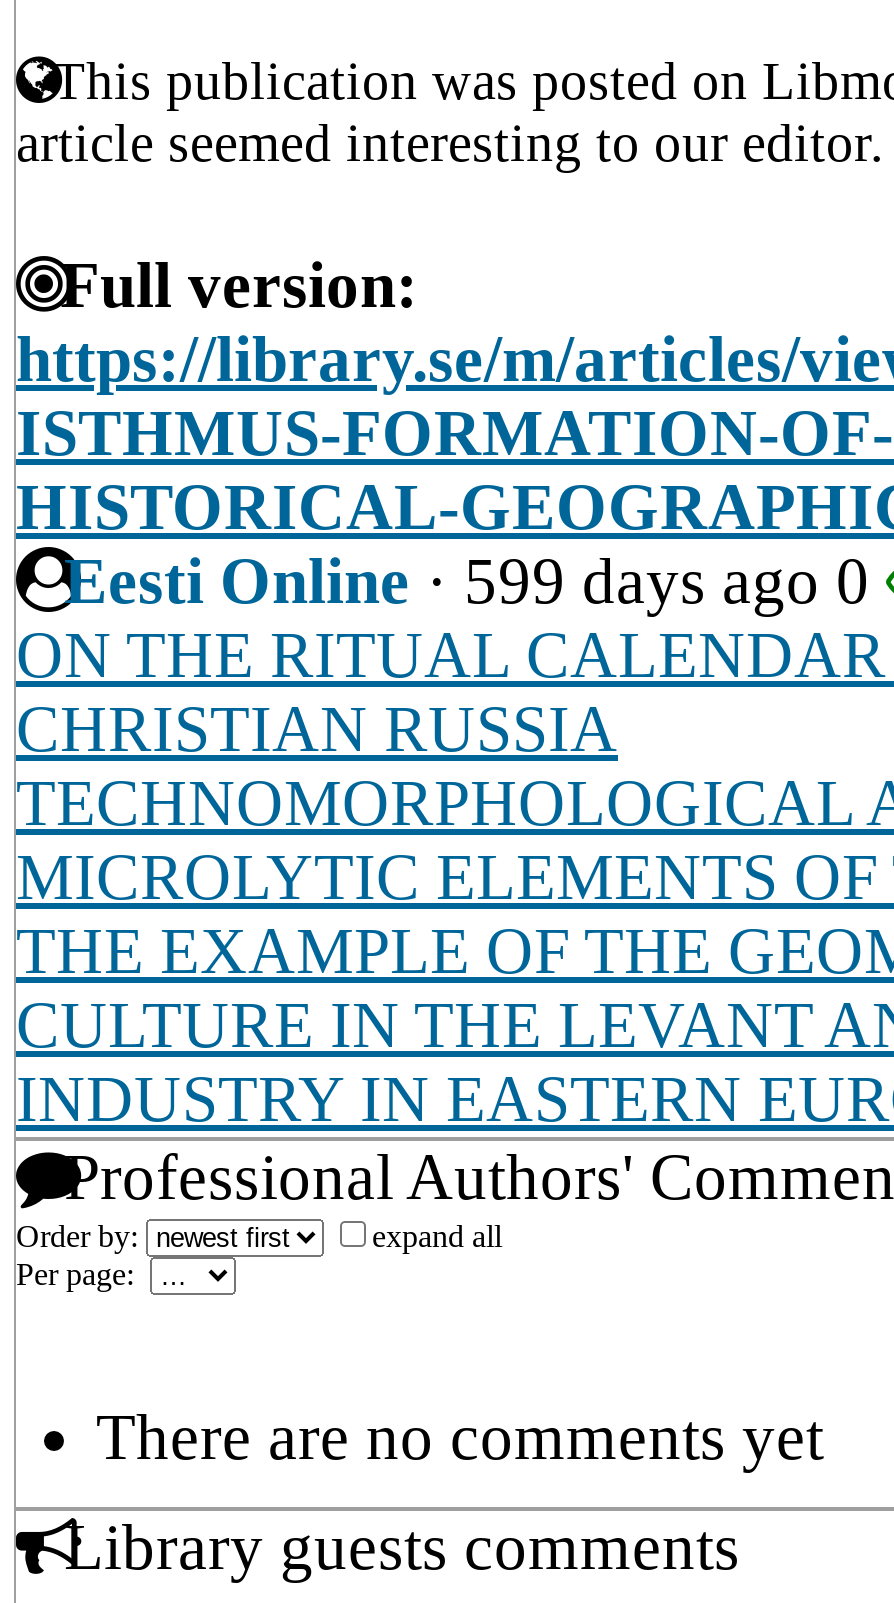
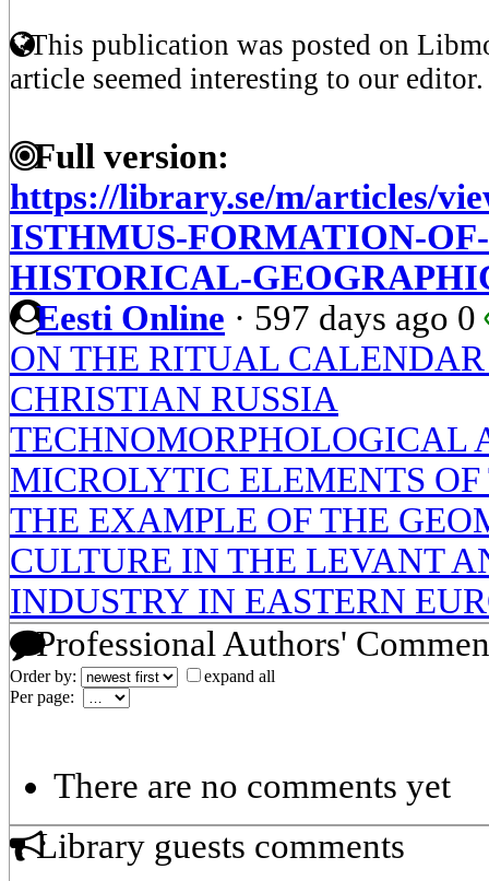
[64,545,870,617] Eesti Online · 599 days ago 0 -> [36,299,476,338] Eesti Online · 597 days ago 0

